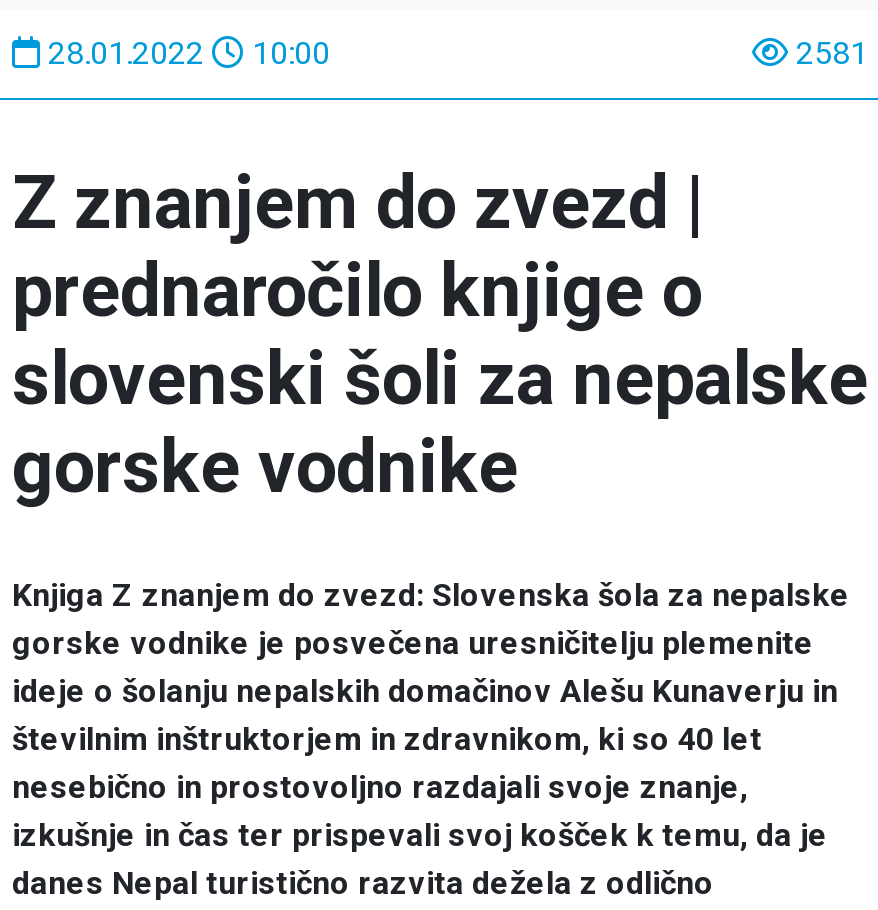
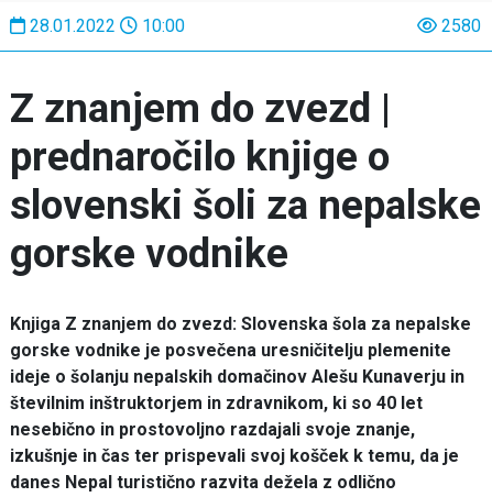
[788,34,868,72] 2581 -> [437,16,481,36] 2580

